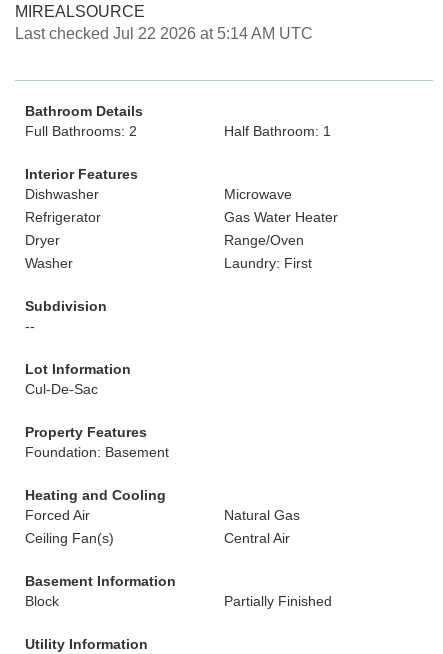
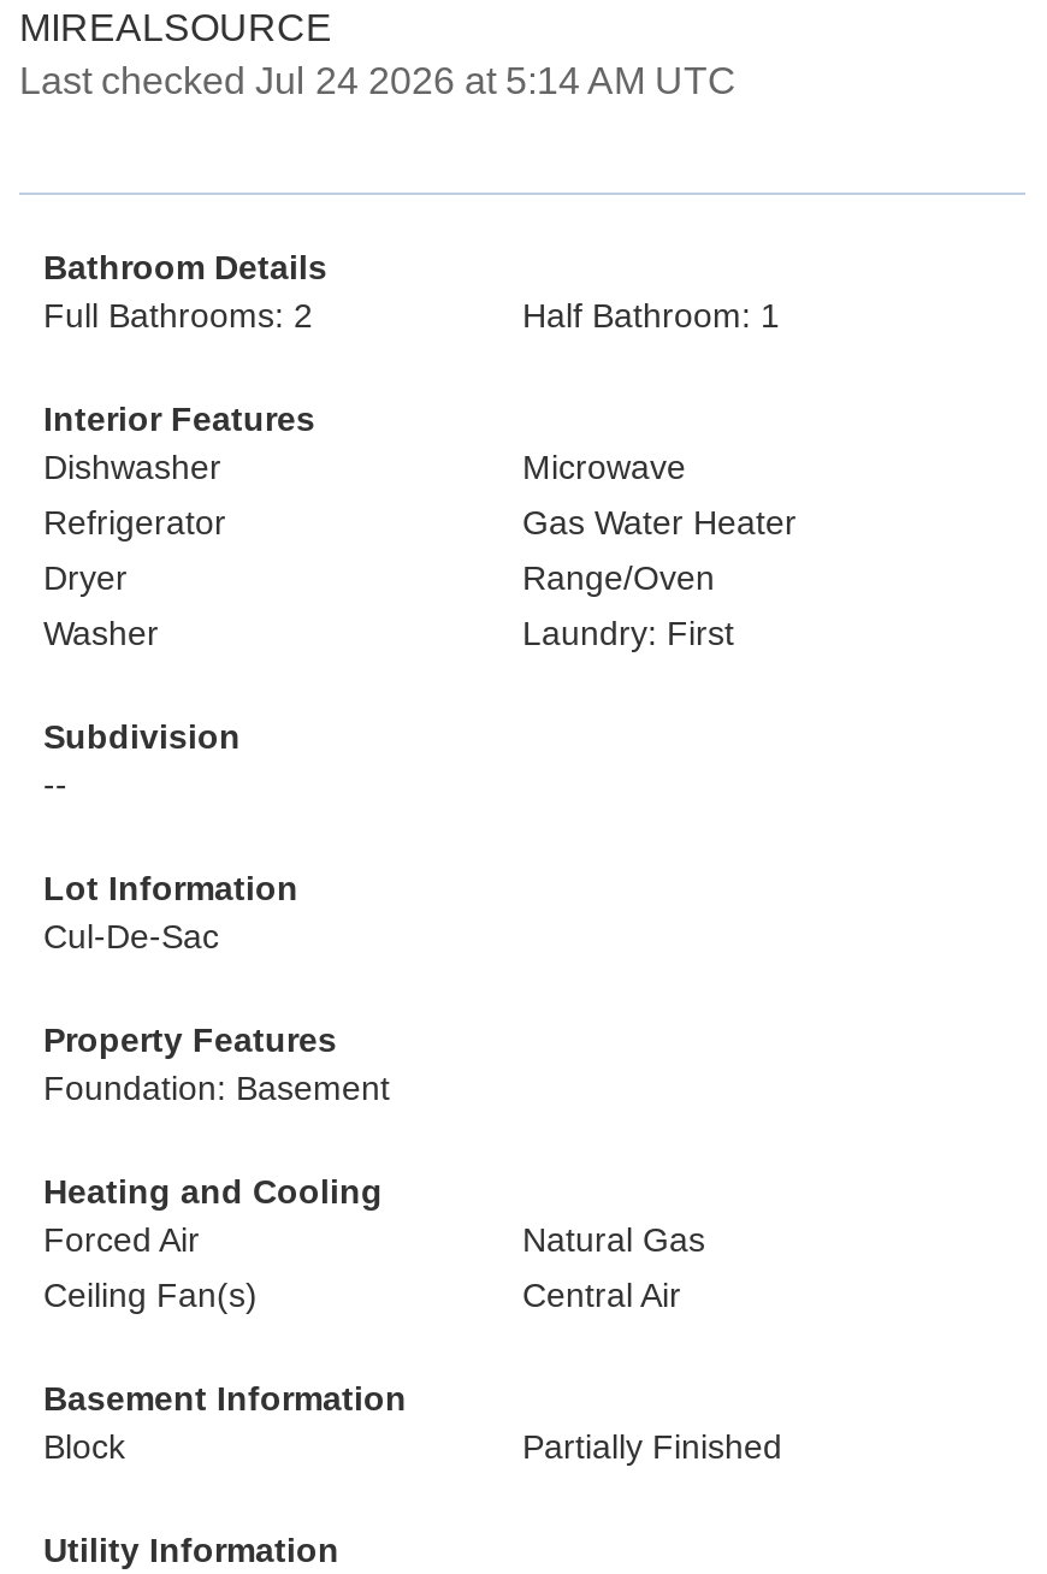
[15,25,313,42] Last checked Jul 22 2026 at 5:14 AM UTC -> [19,60,737,101] Last checked Jul 24 2026 at 5:14 AM UTC

